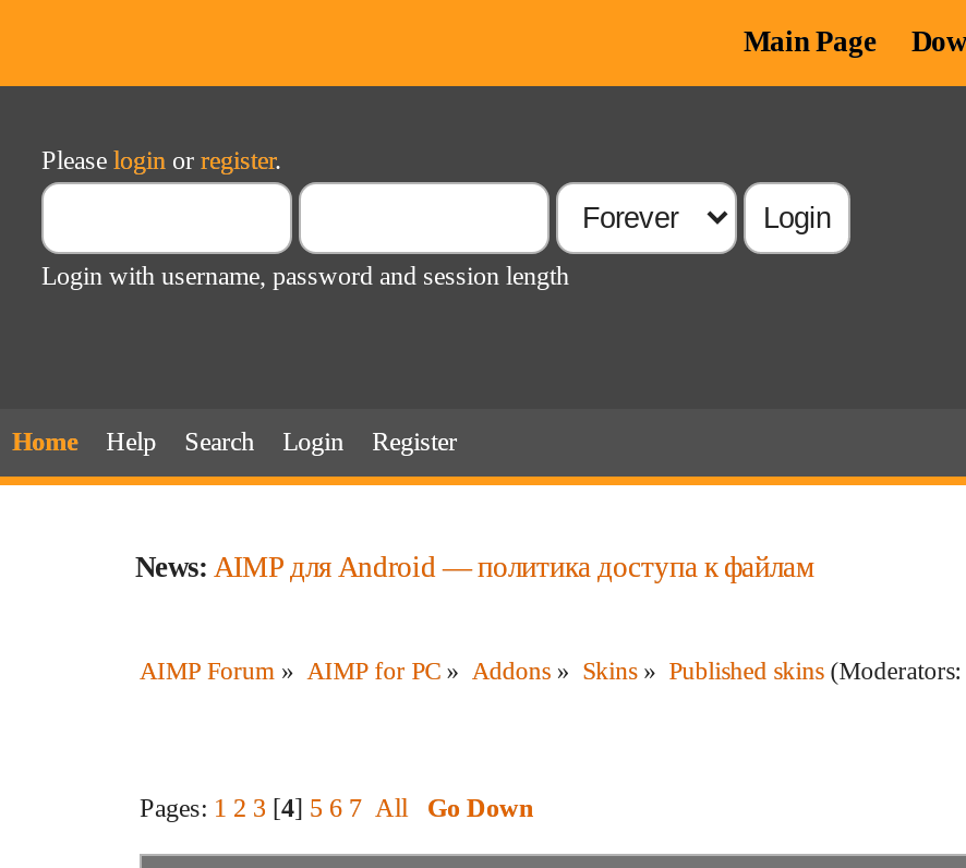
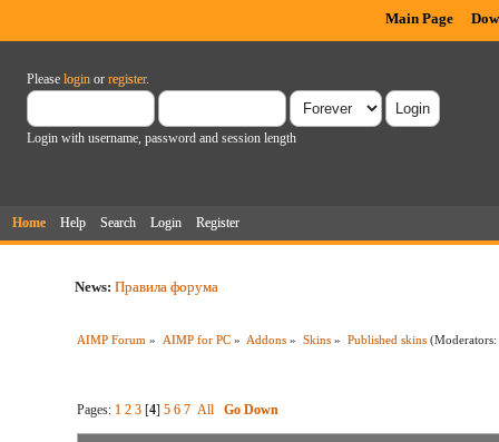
[135,551,813,583] News: AIMP для Android — политика доступа к файлам -> [75,278,218,295] News: Правила форума

